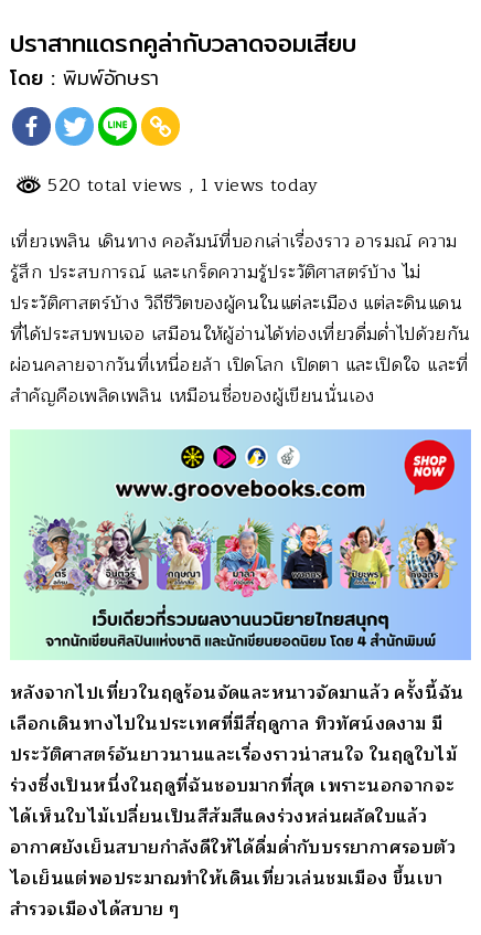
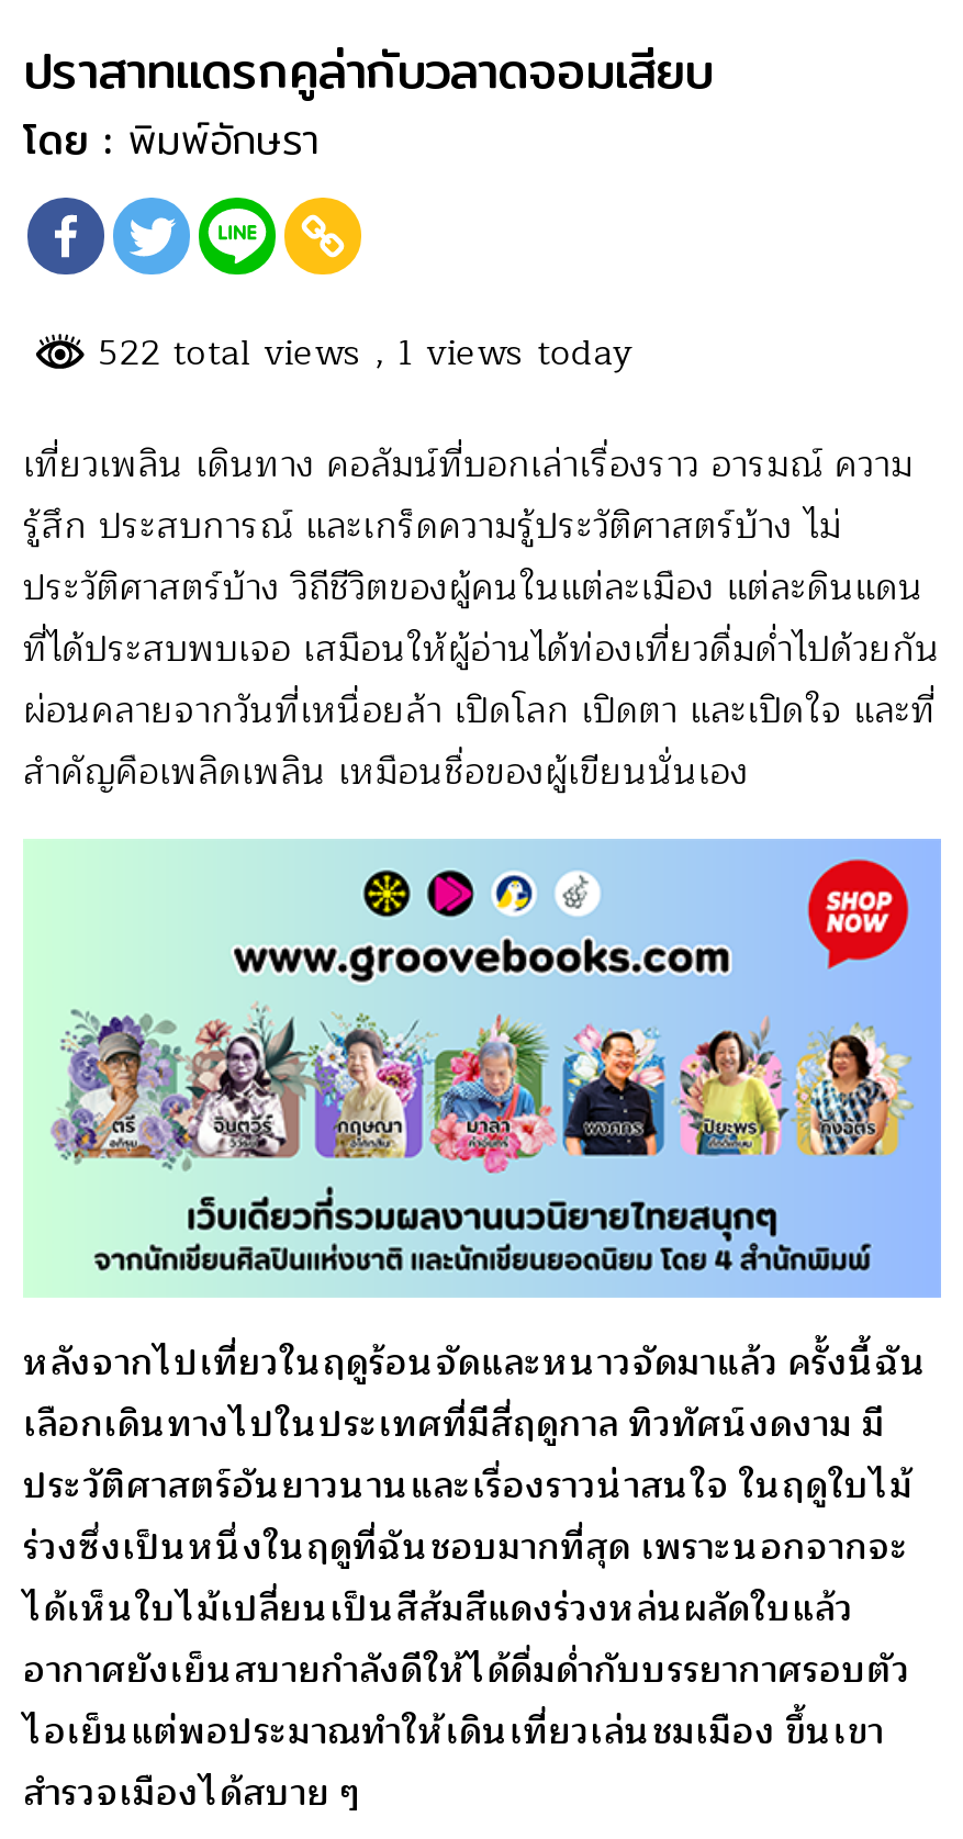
[42,172,319,200] 520 total views, 1 views today -> [87,326,633,383] 522 total views, 1 views today

